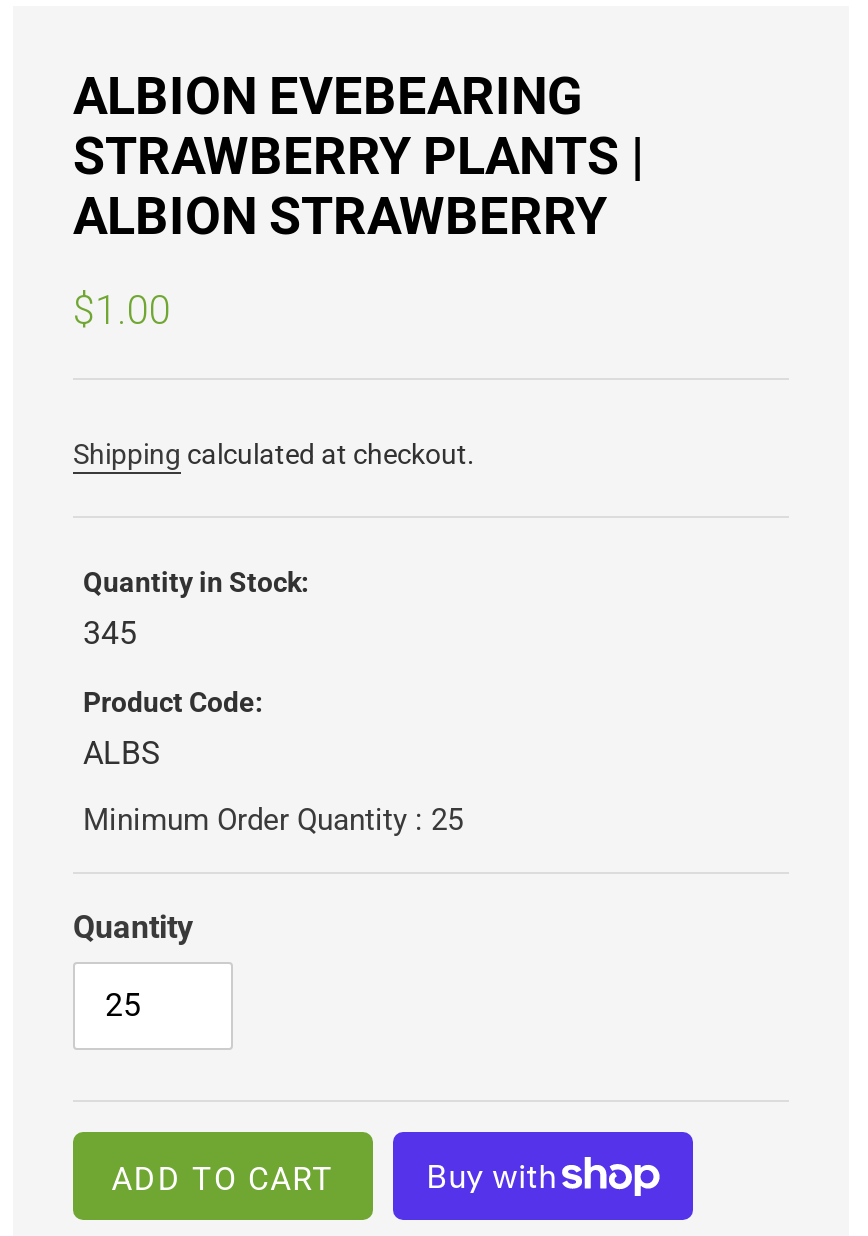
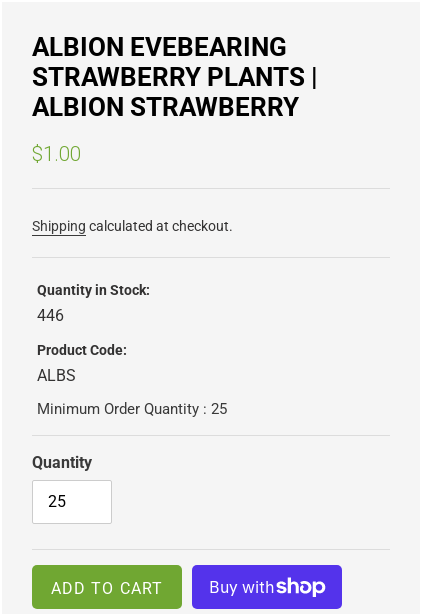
[83,613,137,651] 345 -> [37,306,64,325] 446

